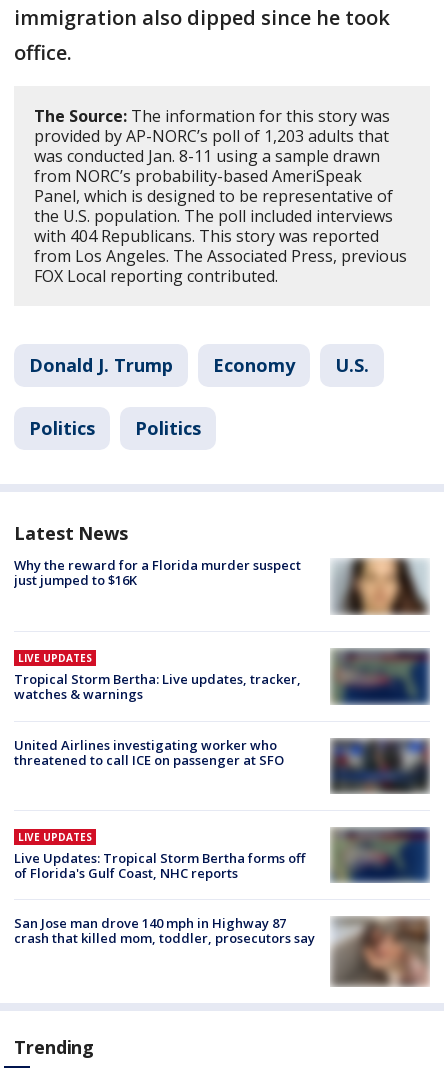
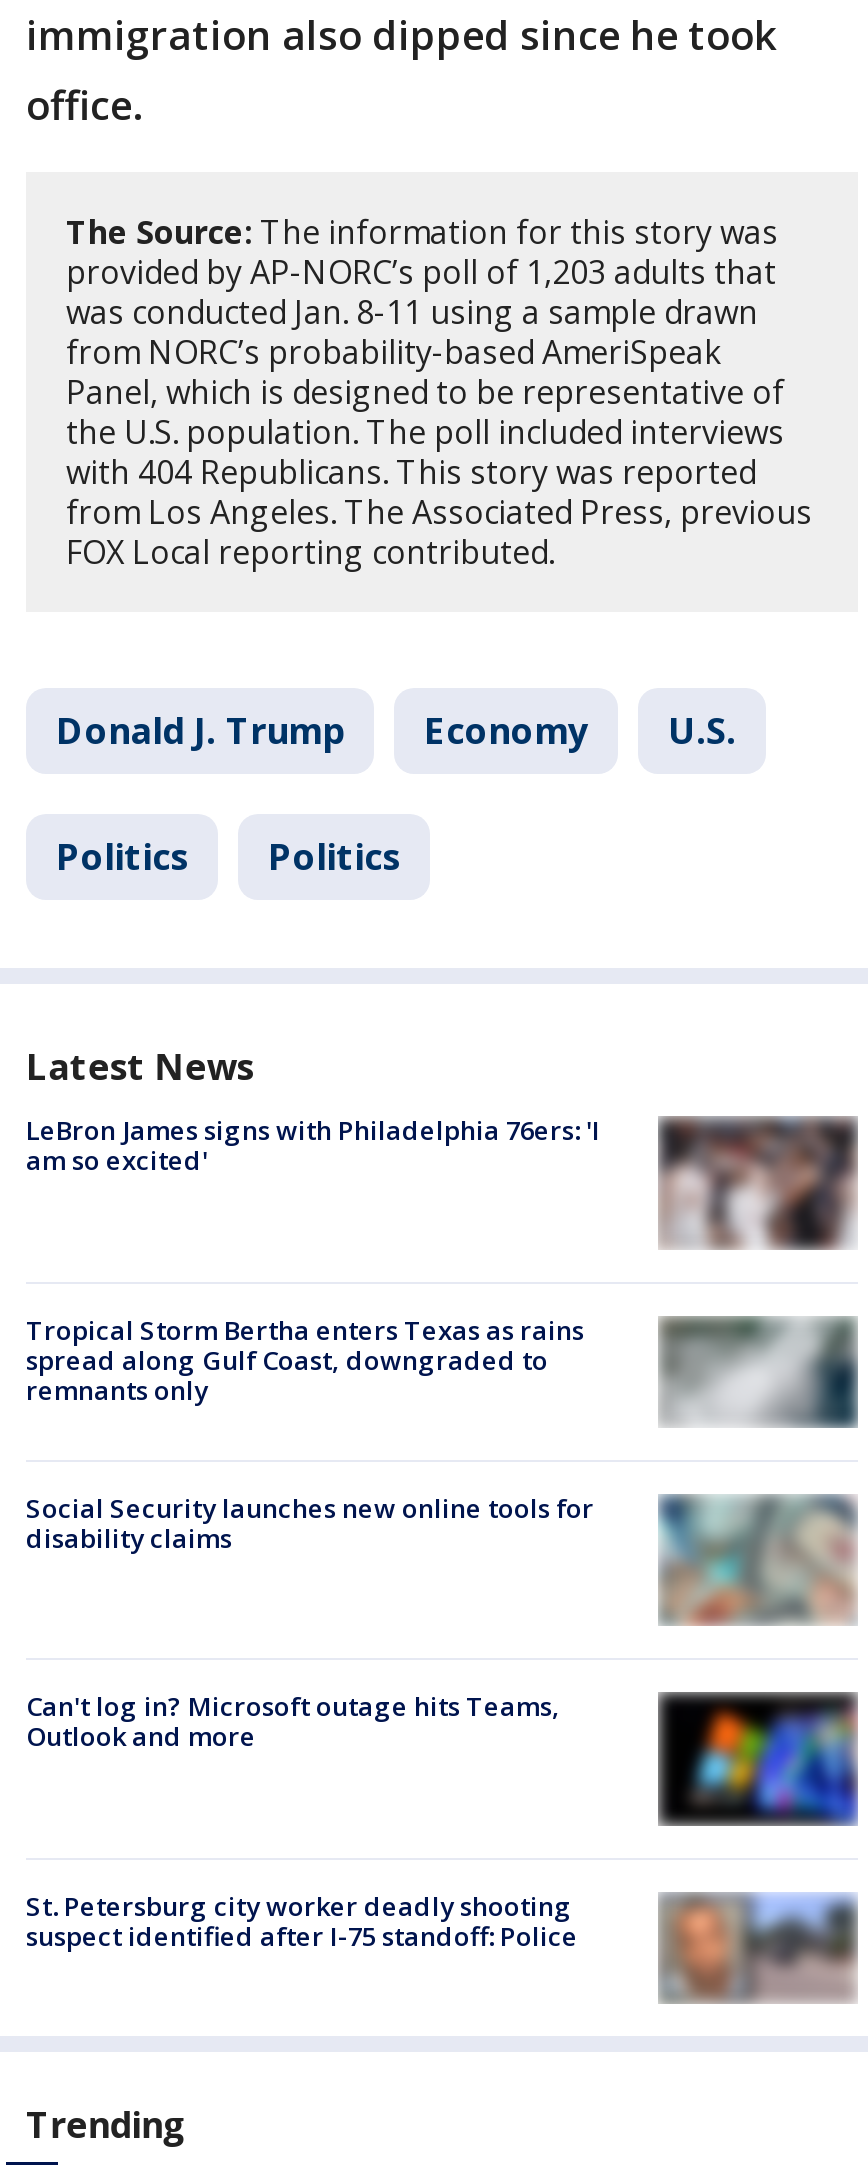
[14,556,429,616] [image] | Why the reward for a Florida murder suspect | just jumped to $16K -> [26,1112,858,1252] [image] | LeBron James signs with Philadelphia 76ers: 'I | am so excited'
[14,647,430,706] [image] | LIVE UPDATES | Tropical Storm Bertha: Live updates, tracker, | watches & warnings -> [26,1311,858,1430] [image] | Tropical Storm Bertha enters Texas as rains | spread along Gulf Coast, downgraded to | remnants only
[14,736,284,769] United Airlines investigating worker who | threatened to call ICE on passenger at SFO -> [26,1490,594,1556] Social Security launches new online tools for | disability claims
[330,737,430,799] [image] -> [658,1494,858,1628] [image]
[14,830,305,882] LIVE UPDATES | Live Updates: Tropical Storm Bertha forms off | of Florida's Gulf Coast, NHC reports -> [26,1688,560,1754] Can't log in? Microsoft outage hits Teams, | Outlook and more
[330,826,430,899] [image] -> [656,1682,860,1828] [image]
[14,914,315,947] San Jose man drove 140 mph in Highway 87 | crash that killed mom, toddler, prosecutors say -> [26,1887,578,1953] St. Petersburg city worker deadly shooting | suspect identified after I-75 standoff: Police
[330,916,431,985] [image] -> [662,1860,858,1996] [image]

